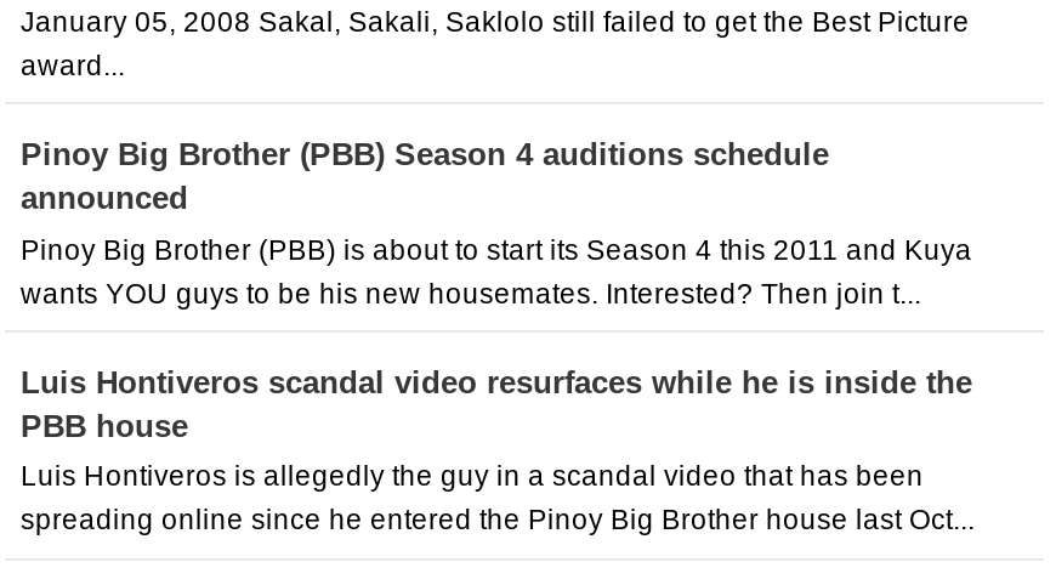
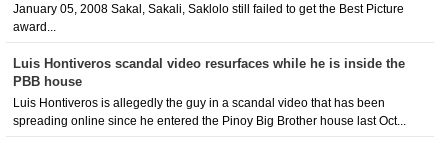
[21,136,972,307] Pinoy Big Brother (PBB) Season 4 auditions schedule | announced | Pinoy Big Brother (PBB) is about to start its Season 4 this 2011 and Kuya | wants YOU guys to be his new housemates. Interested? Then join t... -> none

